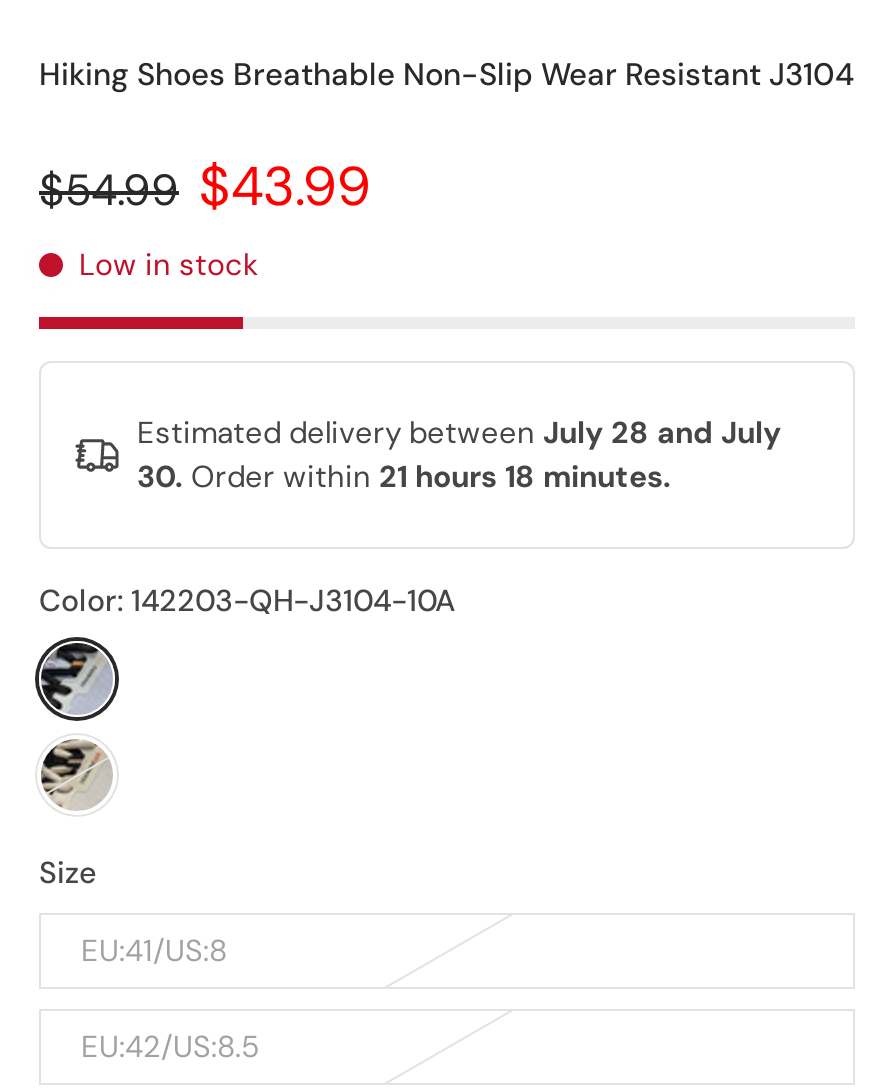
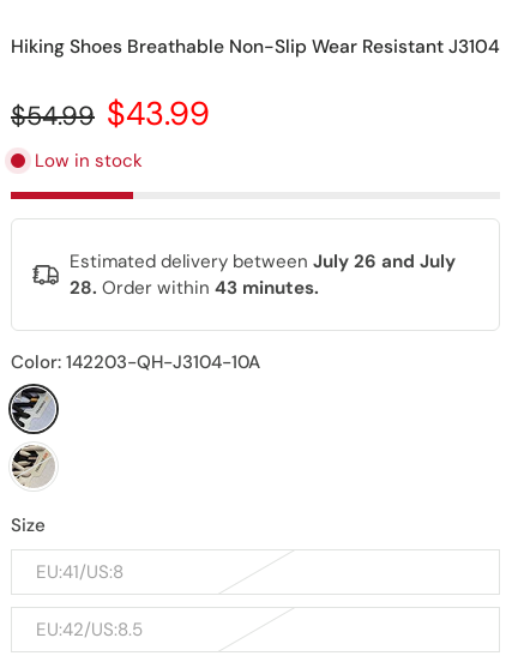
[137,413,781,497] Estimated delivery between July 28 and July | 30. Order within 21 hours 18 minutes. -> [70,249,456,300] Estimated delivery between July 26 and July | 28. Order within 43 minutes.

